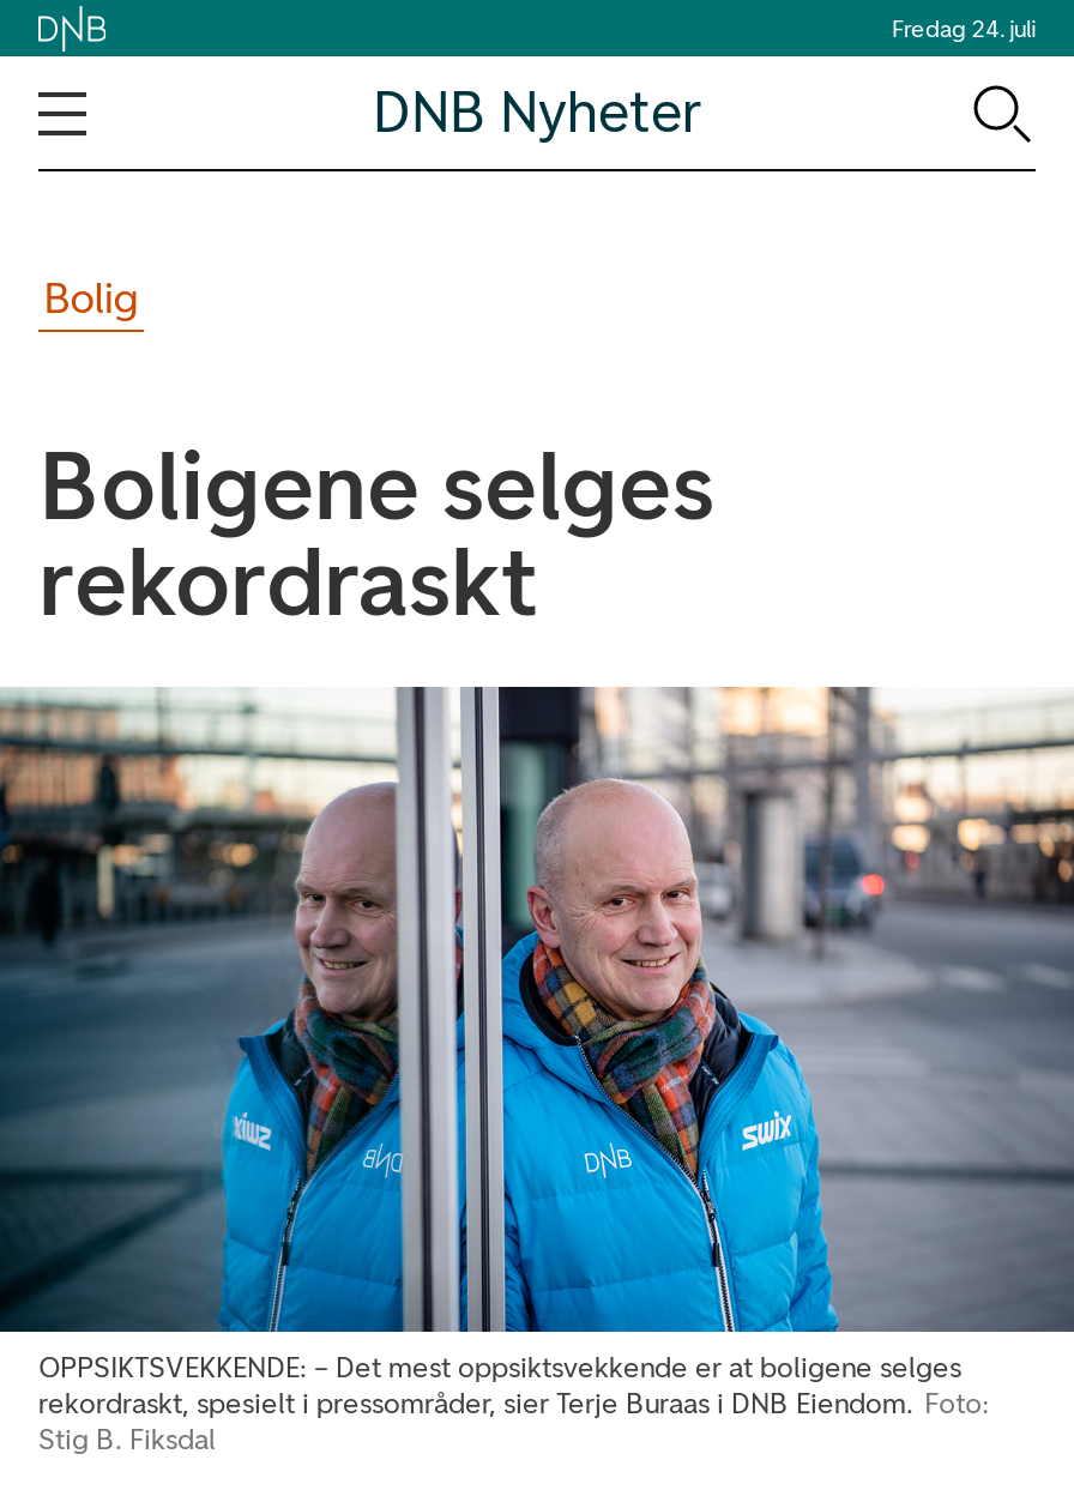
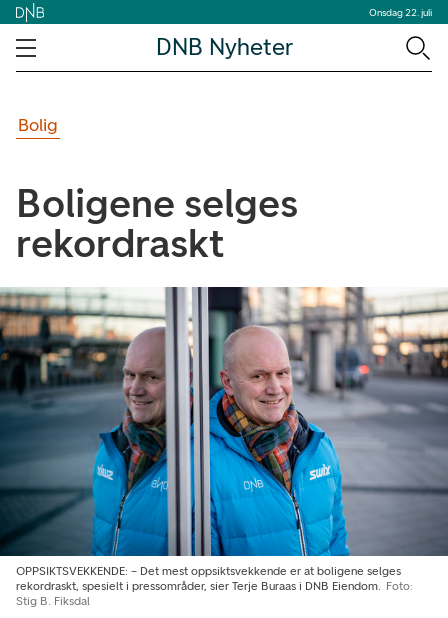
[892,12,1036,43] Fredag 24. juli -> [369,5,432,18] Onsdag 22. juli

